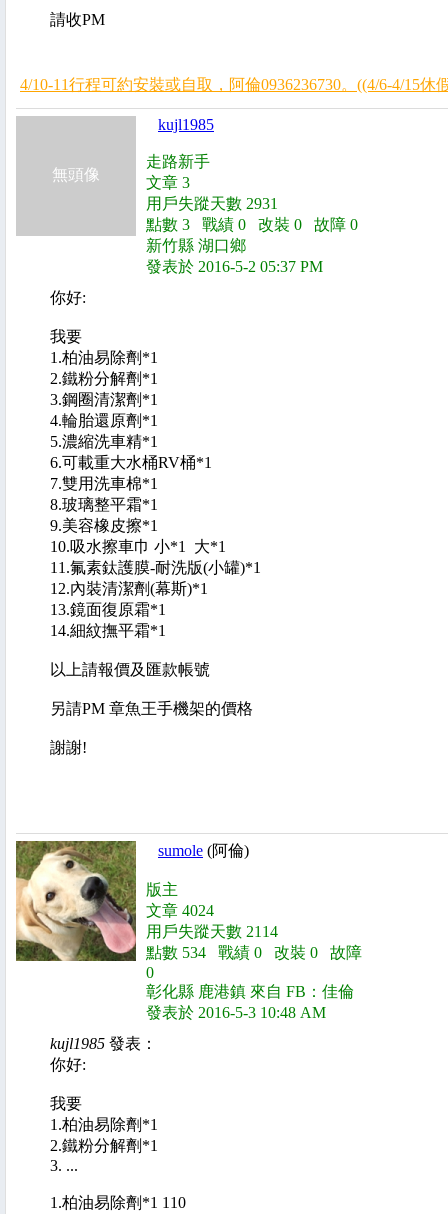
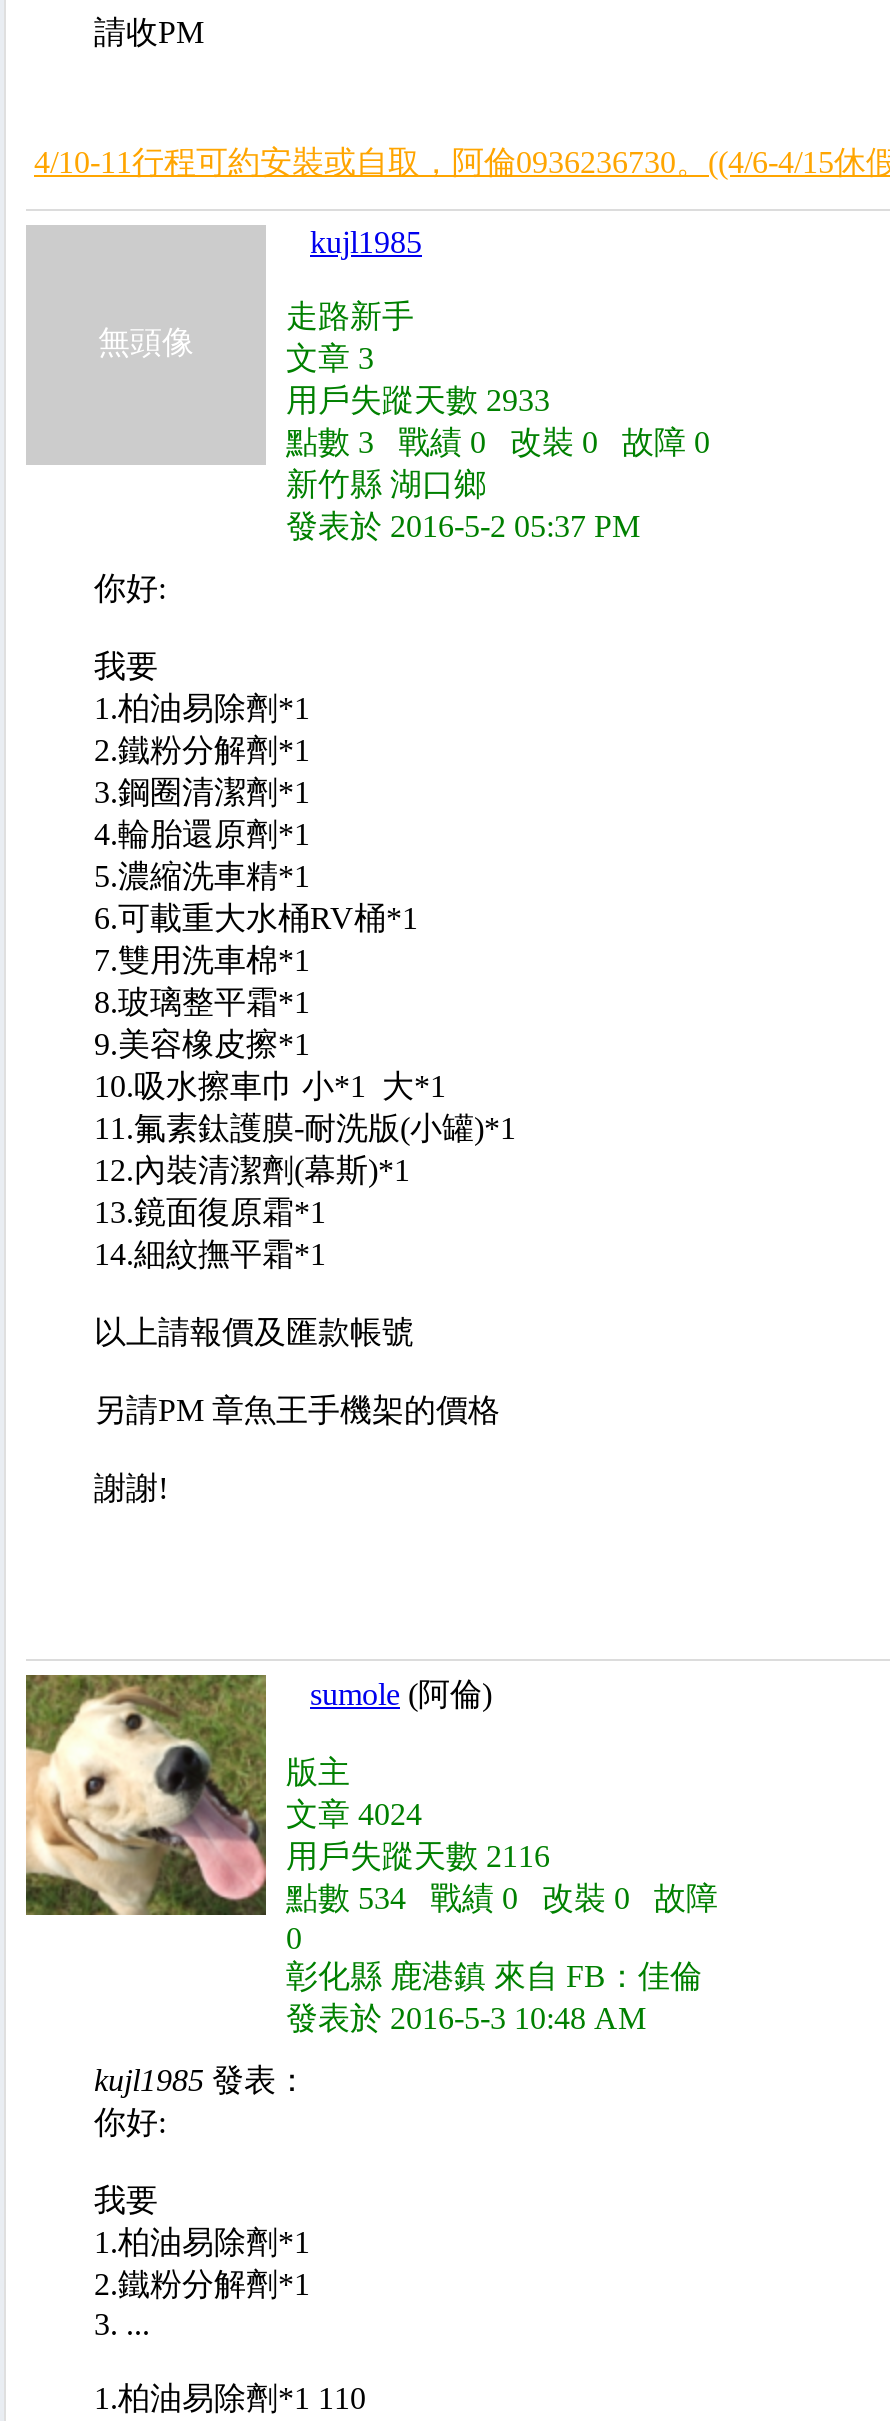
[146,195,278,212] 用戶失蹤天數 2931 -> [286,383,550,417] 用戶失蹤天數 2933
[146,923,278,940] 用戶失蹤天數 2114 -> [286,1839,550,1873] 用戶失蹤天數 2116

